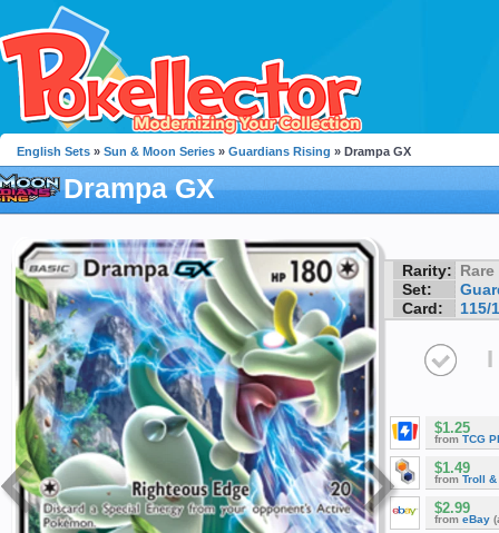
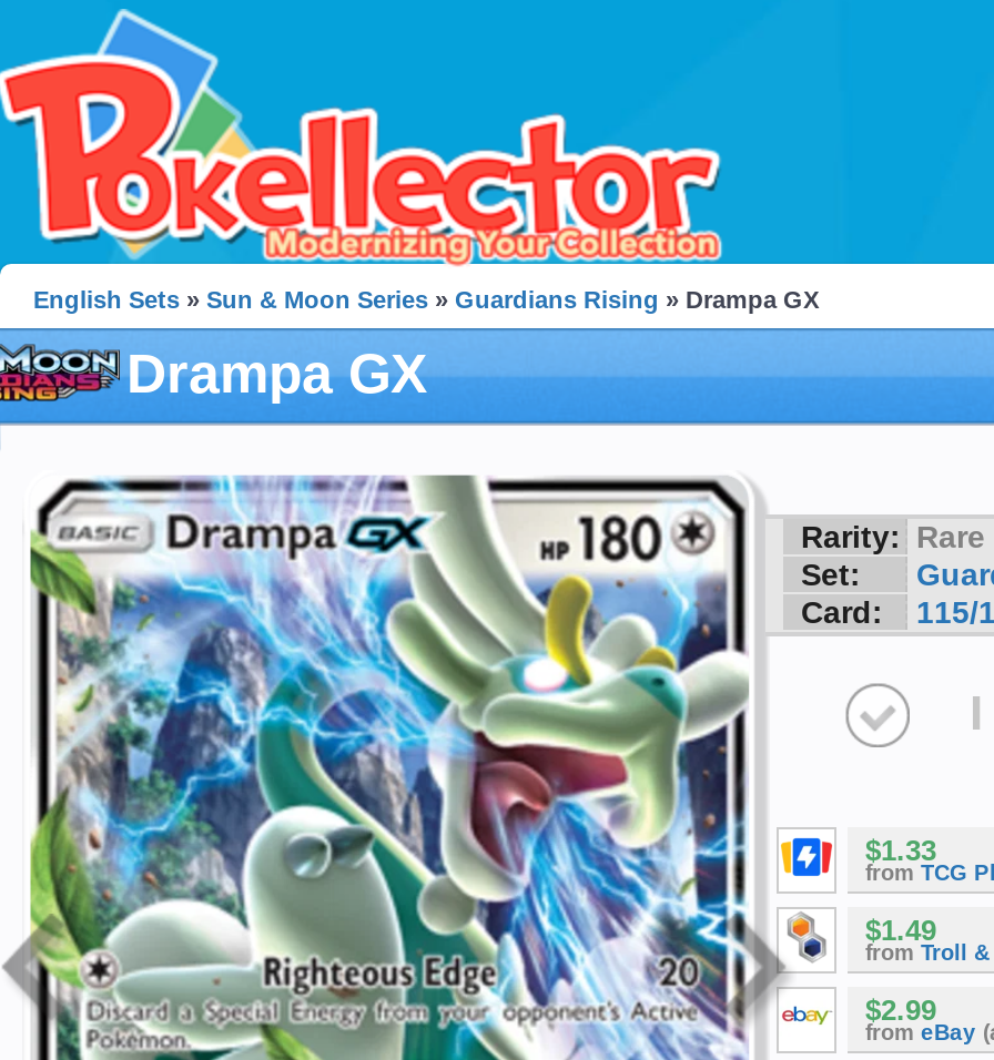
[434,420,470,437] $1.25 -> [865,834,936,868] $1.33

